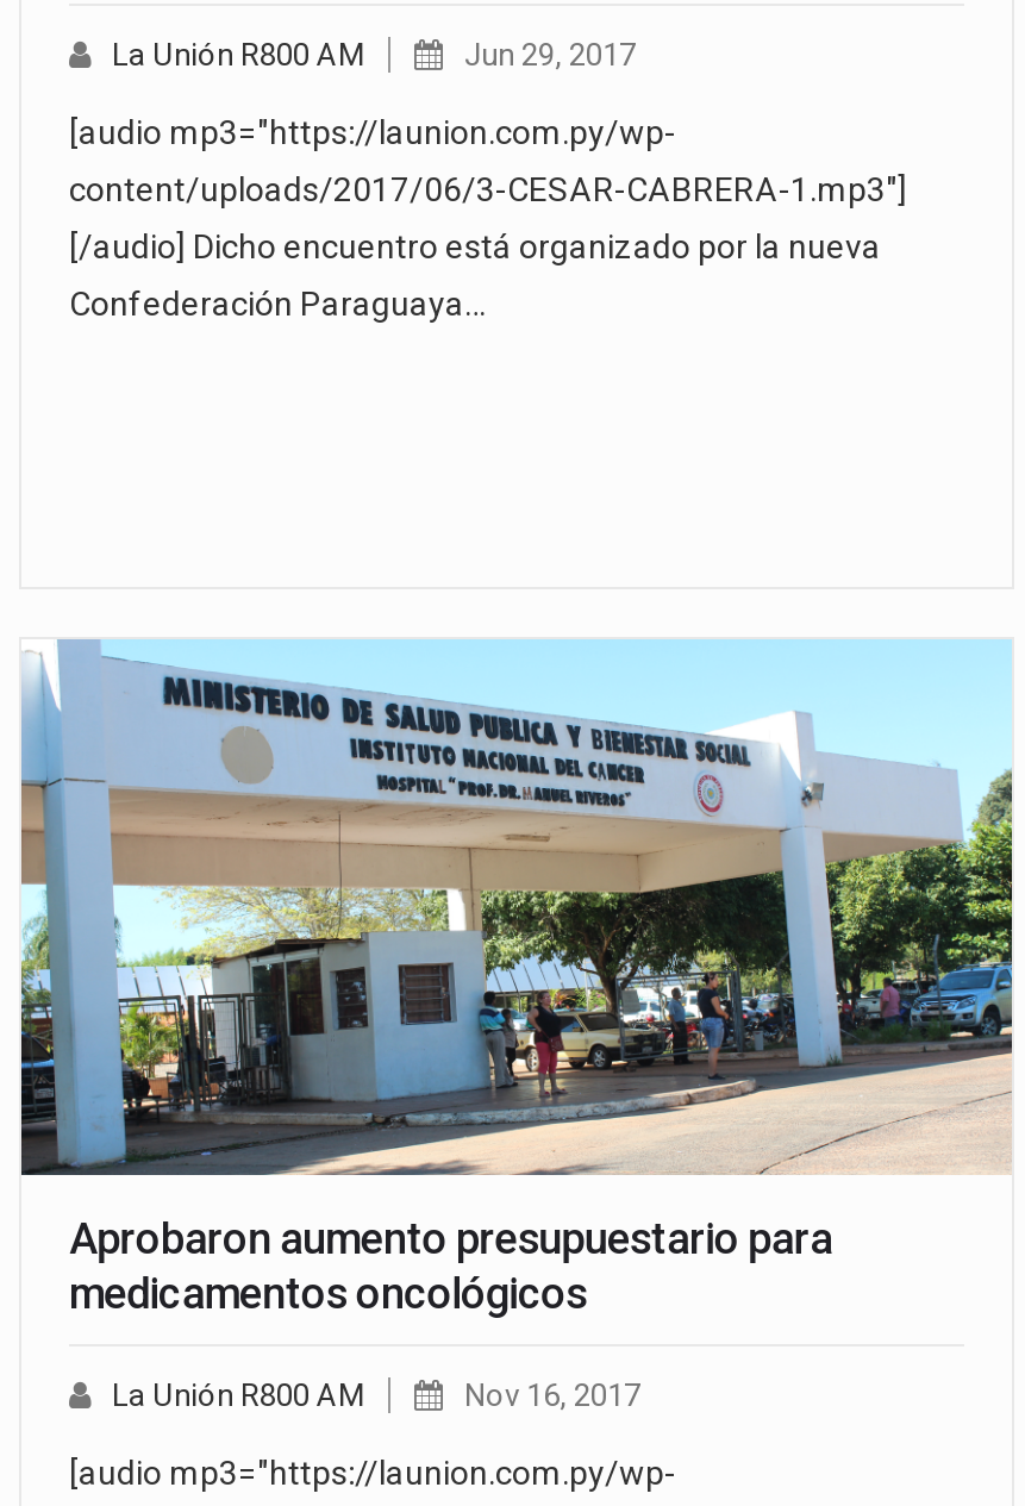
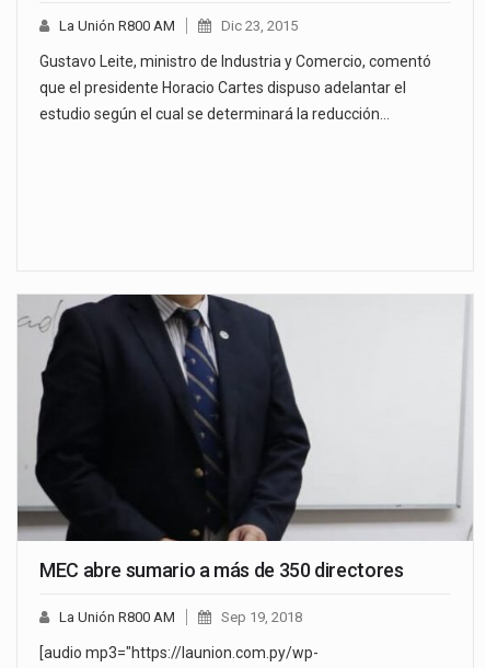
[69,36,907,322] Jun 29, 2017 | [audio mp3="https://launion.com.py/wp- | content/uploads/2017/06/3-CESAR-CABRERA-1.mp3"] | [/audio] Dicho encuentro está organizado por la nueva | Confederación Paraguaya… -> [39,17,431,122] Dic 23, 2015 | Gustavo Leite, ministro de Industria y Comercio, comentó | que el presidente Horacio Cartes dispuso adelantar el | estudio según el cual se determinará la reducción…
[21,639,1014,1317] [image] | Aprobaron aumento presupuestario para | medicamentos oncológicos -> [18,293,473,581] [image] | MEC abre sumario a más de 350 directores
[464,1377,640,1413] Nov 16, 2017 -> [221,609,302,625] Sep 19, 2018

